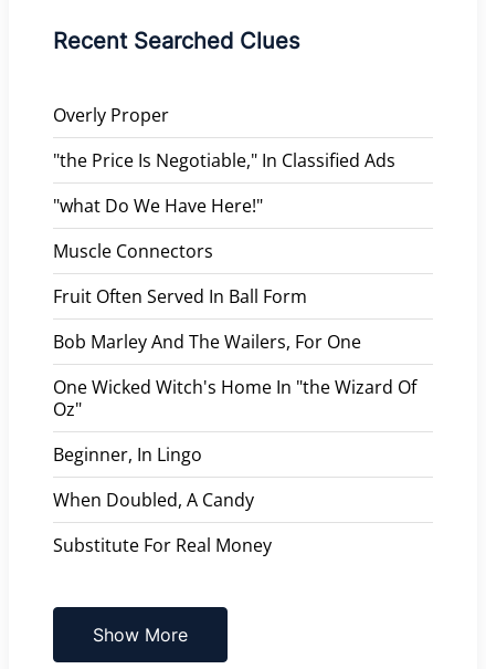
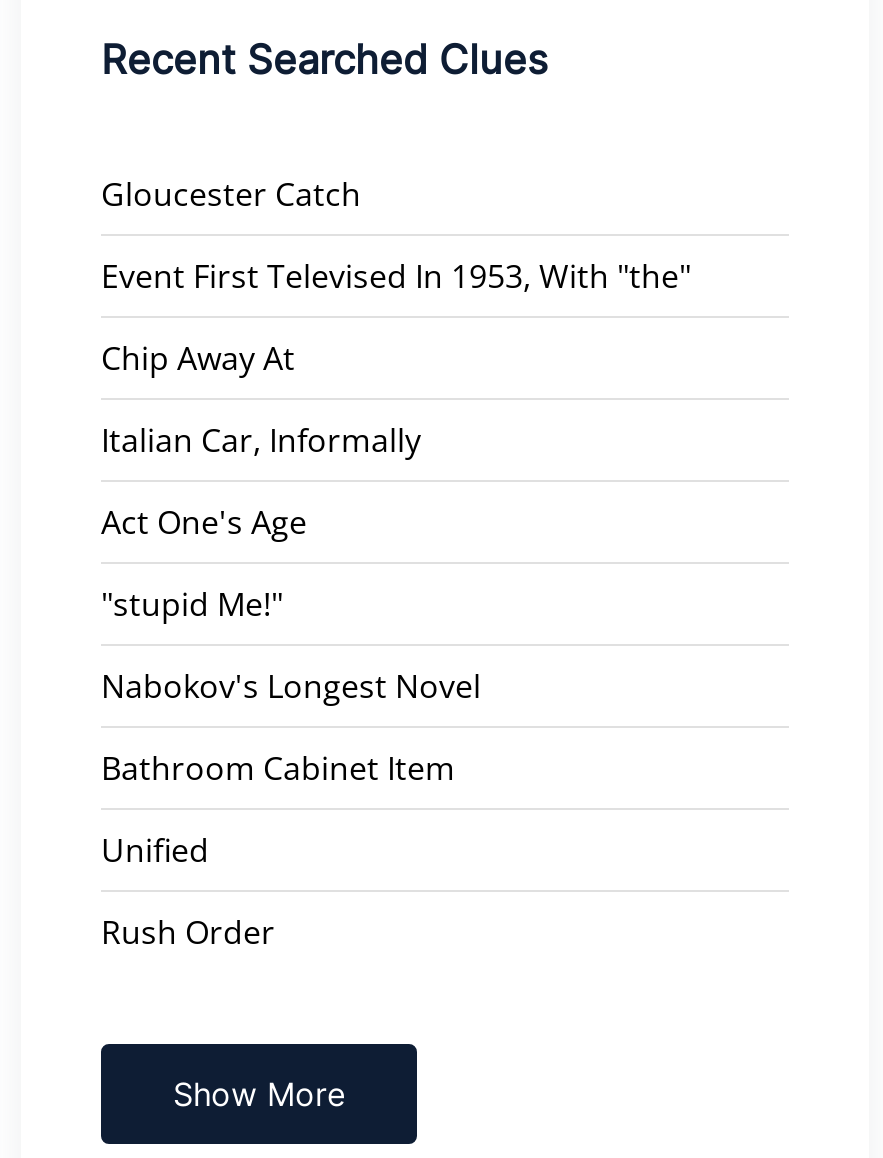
[53,102,169,127] Overly Proper -> [101,171,361,215] Gloucester Catch
[53,148,395,172] "the Price Is Negotiable," In Classified Ads -> [101,253,691,297] Event First Televised In 1953, With "the"
[53,193,263,217] "what Do We Have Here!" -> [101,335,295,379] Chip Away At
[53,238,213,263] Muscle Connectors -> [101,417,421,461] Italian Car, Informally
[53,284,307,308] Fruit Often Served In Ball Form -> [101,499,307,543] Act One's Age
[53,329,361,353] Bob Marley And The Wailers, For One -> [101,581,283,625] "stupid Me!"
[53,374,416,421] One Wicked Witch's Home In "the Wizard Of | Oz" -> [101,663,481,707] Nabokov's Longest Novel
[53,442,202,466] Beginner, In Lingo -> [101,745,455,789] Bathroom Cabinet Item
[53,487,254,511] When Doubled, A Candy -> [101,827,209,871] Unified
[53,532,272,557] Substitute For Real Money -> [101,909,275,953] Rush Order

